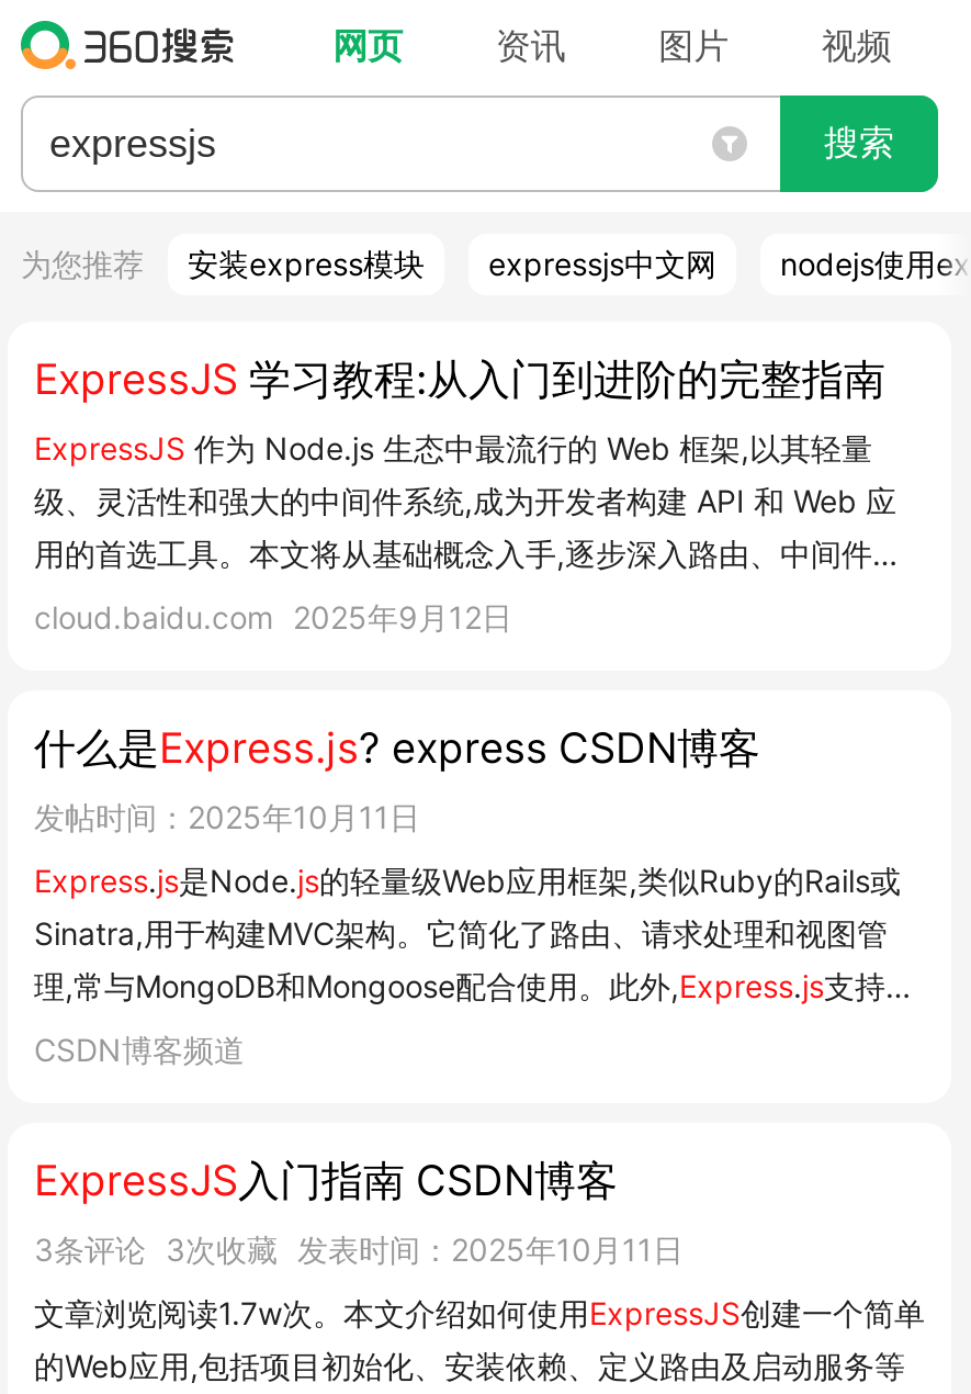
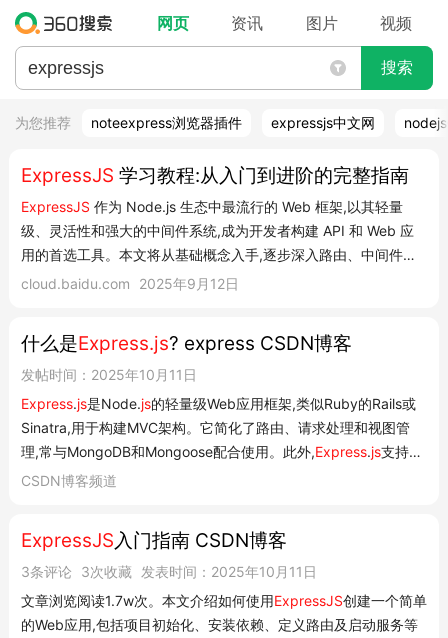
[188,245,425,282] 安装express模块 -> [91,114,242,131] noteexpress浏览器插件

